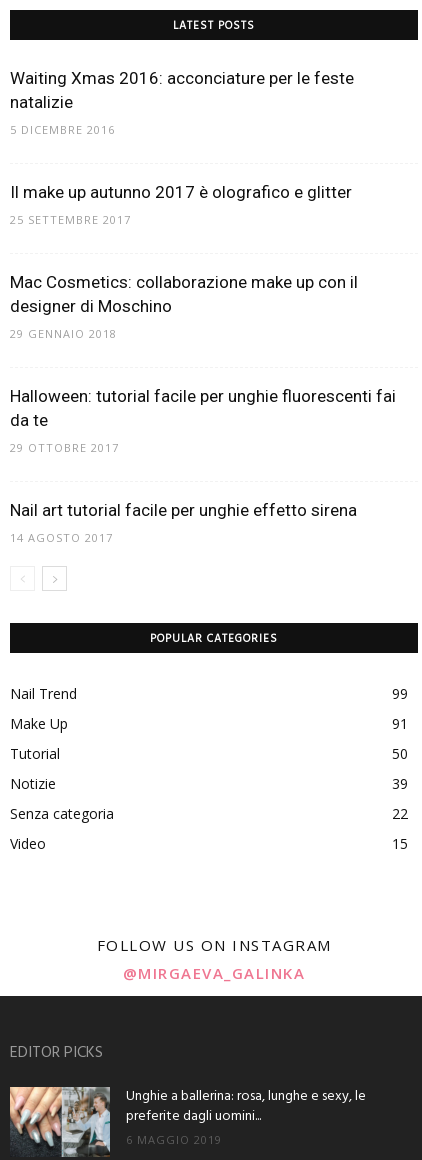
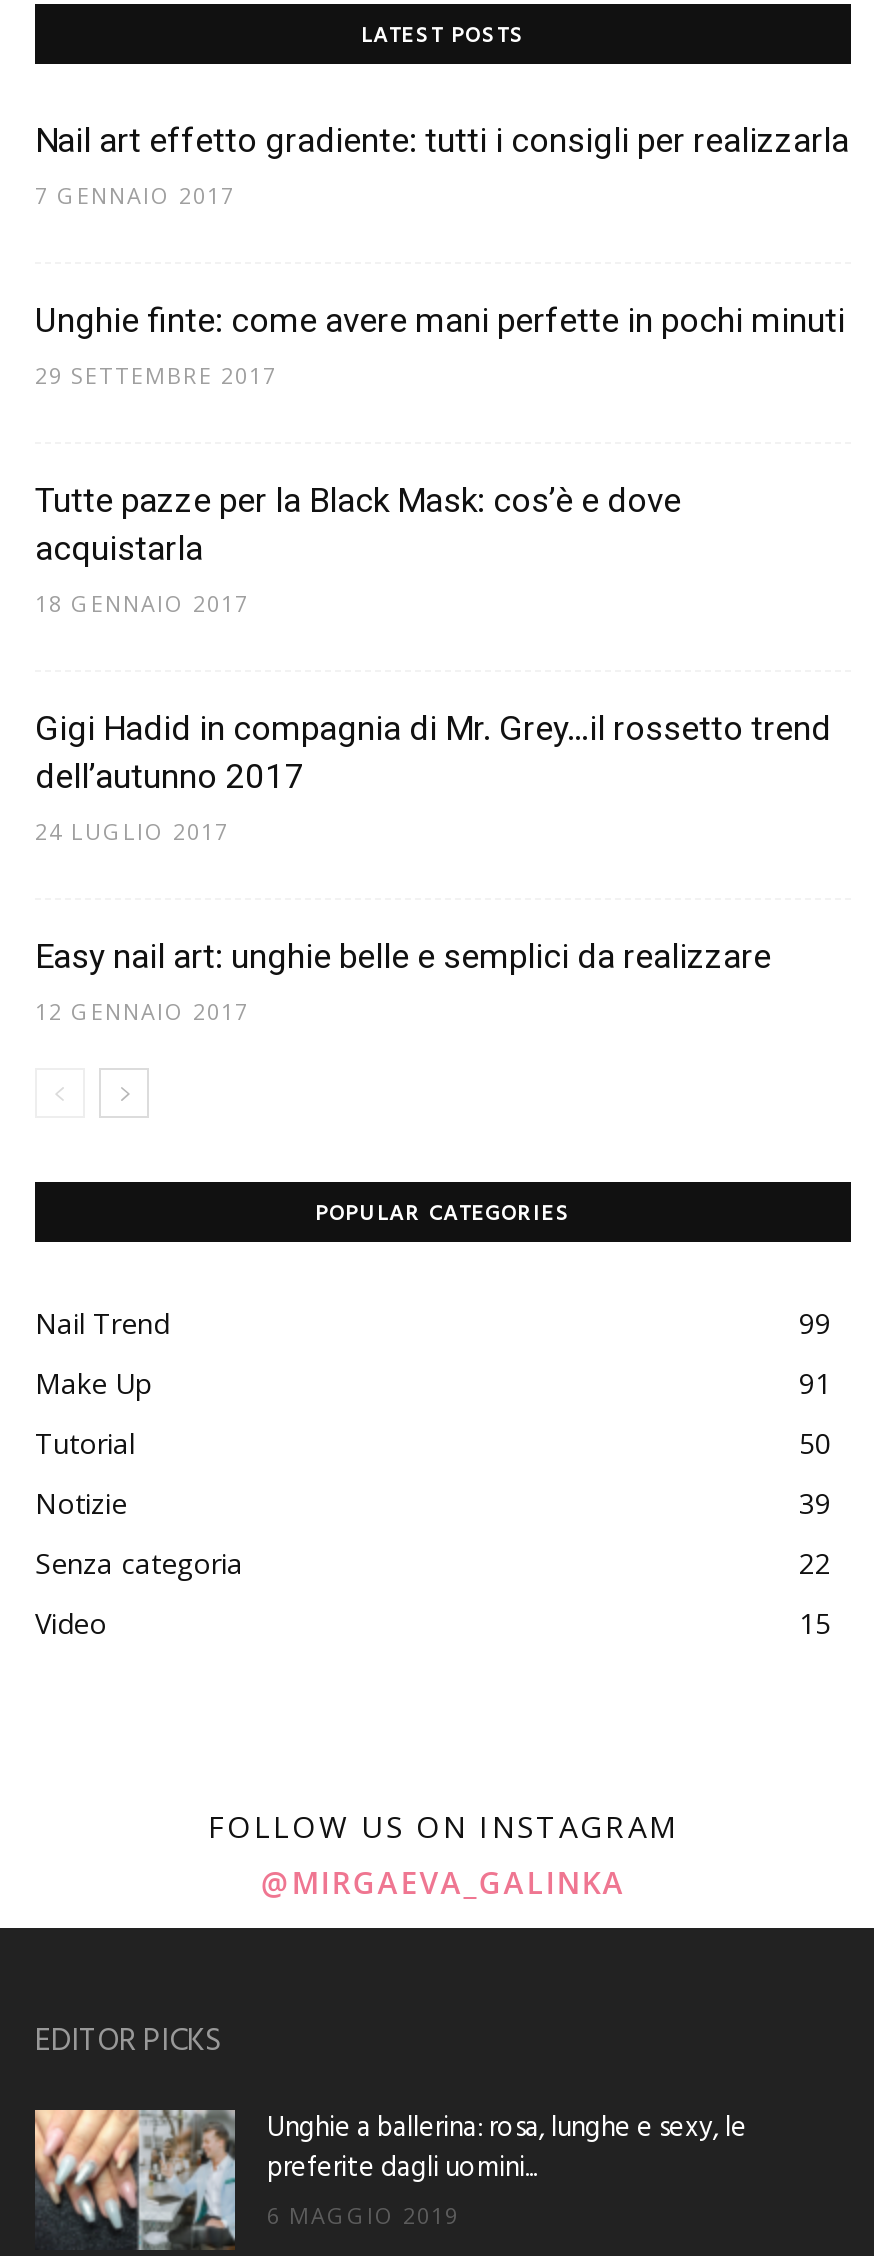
[10,68,354,112] Waiting Xmas 2016: acconciature per le feste | natalizie -> [35,121,849,161] Nail art effetto gradiente: tutti i consigli per realizzarla
[10,122,115,137] 5 DICEMBRE 2016 -> [35,181,235,211] 7 GENNAIO 2017
[10,182,352,202] Il make up autunno 2017 è olografico e glitter -> [35,301,845,341] Unghie finte: come avere mani perfette in pochi minuti
[10,212,131,227] 25 SETTEMBRE 2017 -> [35,361,277,391] 29 SETTEMBRE 2017
[10,272,358,316] Mac Cosmetics: collaborazione make up con il | designer di Moschino -> [35,481,681,569] Tutte pazze per la Black Mask: cos’è e dove | acquistarla
[10,326,117,341] 29 GENNAIO 2018 -> [35,589,249,619] 18 GENNAIO 2017
[10,386,396,430] Halloween: tutorial facile per unghie fluorescenti fai | da te -> [35,709,831,797] Gigi Hadid in compagnia di Mr. Grey…il rossetto trend | dell’autunno 2017
[10,440,119,455] 29 OTTOBRE 2017 -> [35,817,229,847] 24 LUGLIO 2017
[10,500,357,520] Nail art tutorial facile per unghie effetto sirena -> [35,937,771,977] Easy nail art: unghie belle e semplici da realizzare
[10,530,113,545] 14 AGOSTO 2017 -> [35,997,249,1027] 12 GENNAIO 2017

